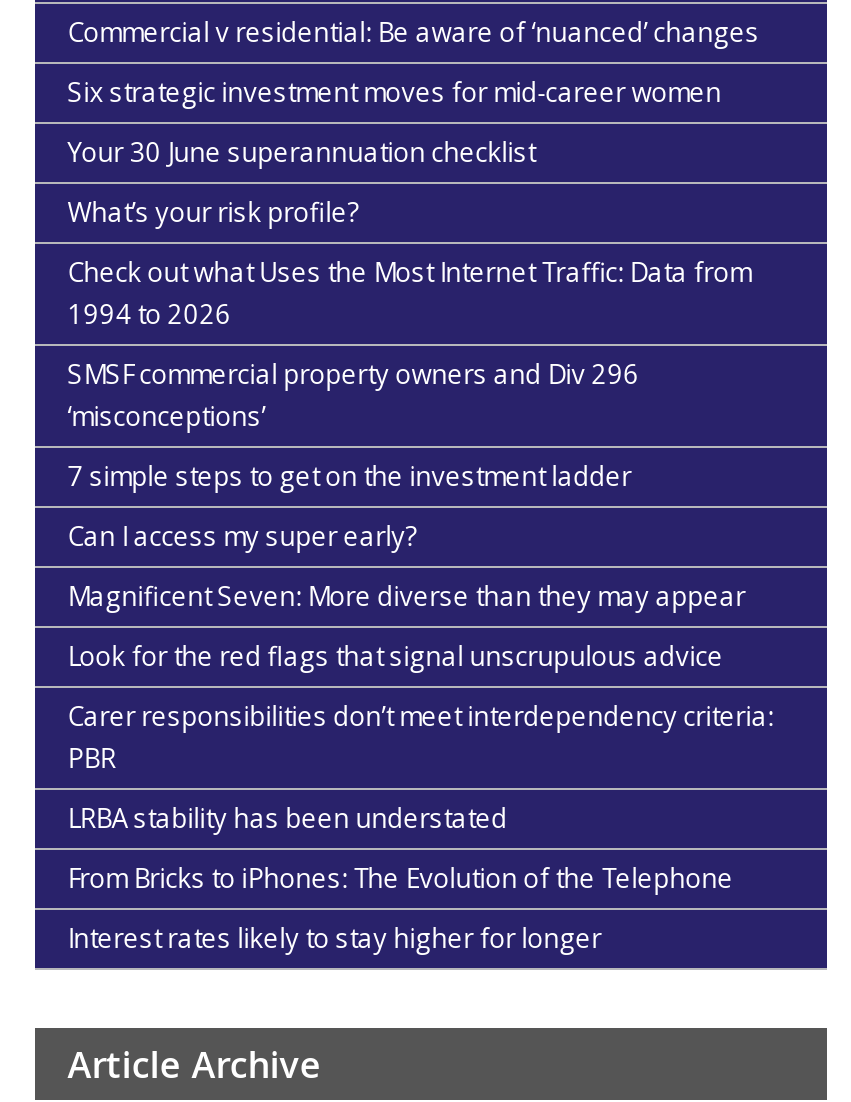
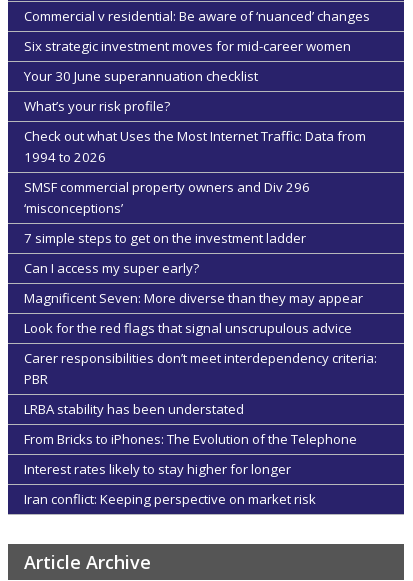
none -> [24,490,316,508] Iran conflict: Keeping perspective on market risk

